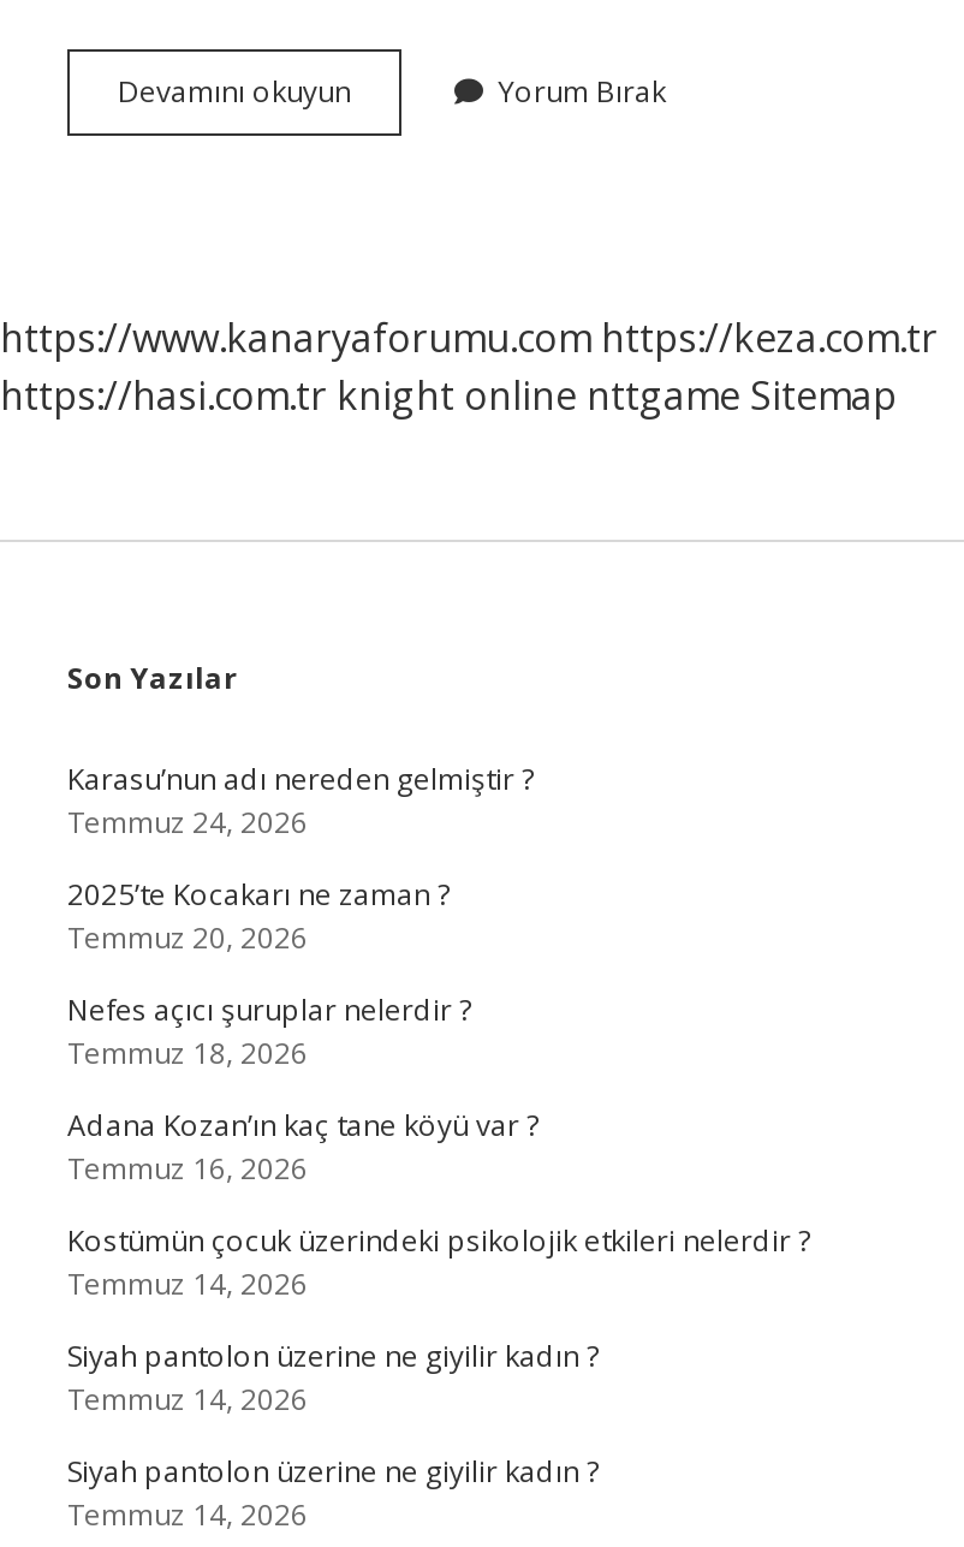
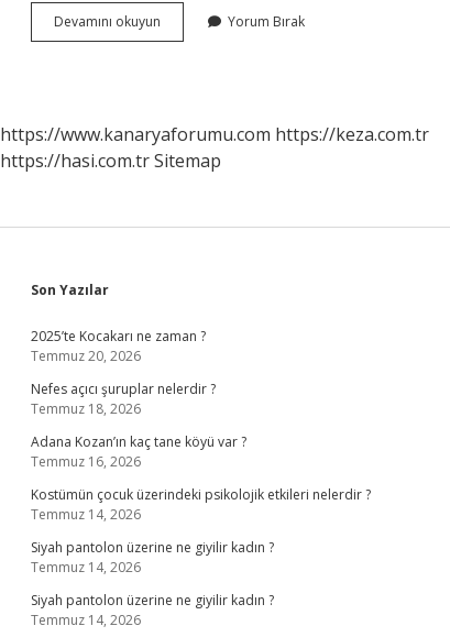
[0,369,897,422] https://hasi.com.tr knight online nttgame Sitemap -> [0,149,221,173] https://hasi.com.tr Sitemap
[67,758,534,843] Karasu’nun adı nereden gelmiştir ? | Temmuz 24, 2026 -> none

